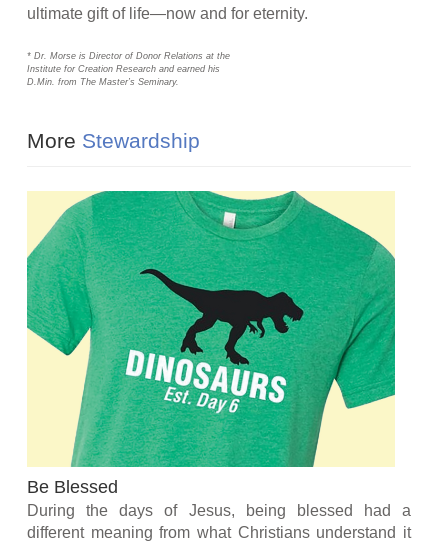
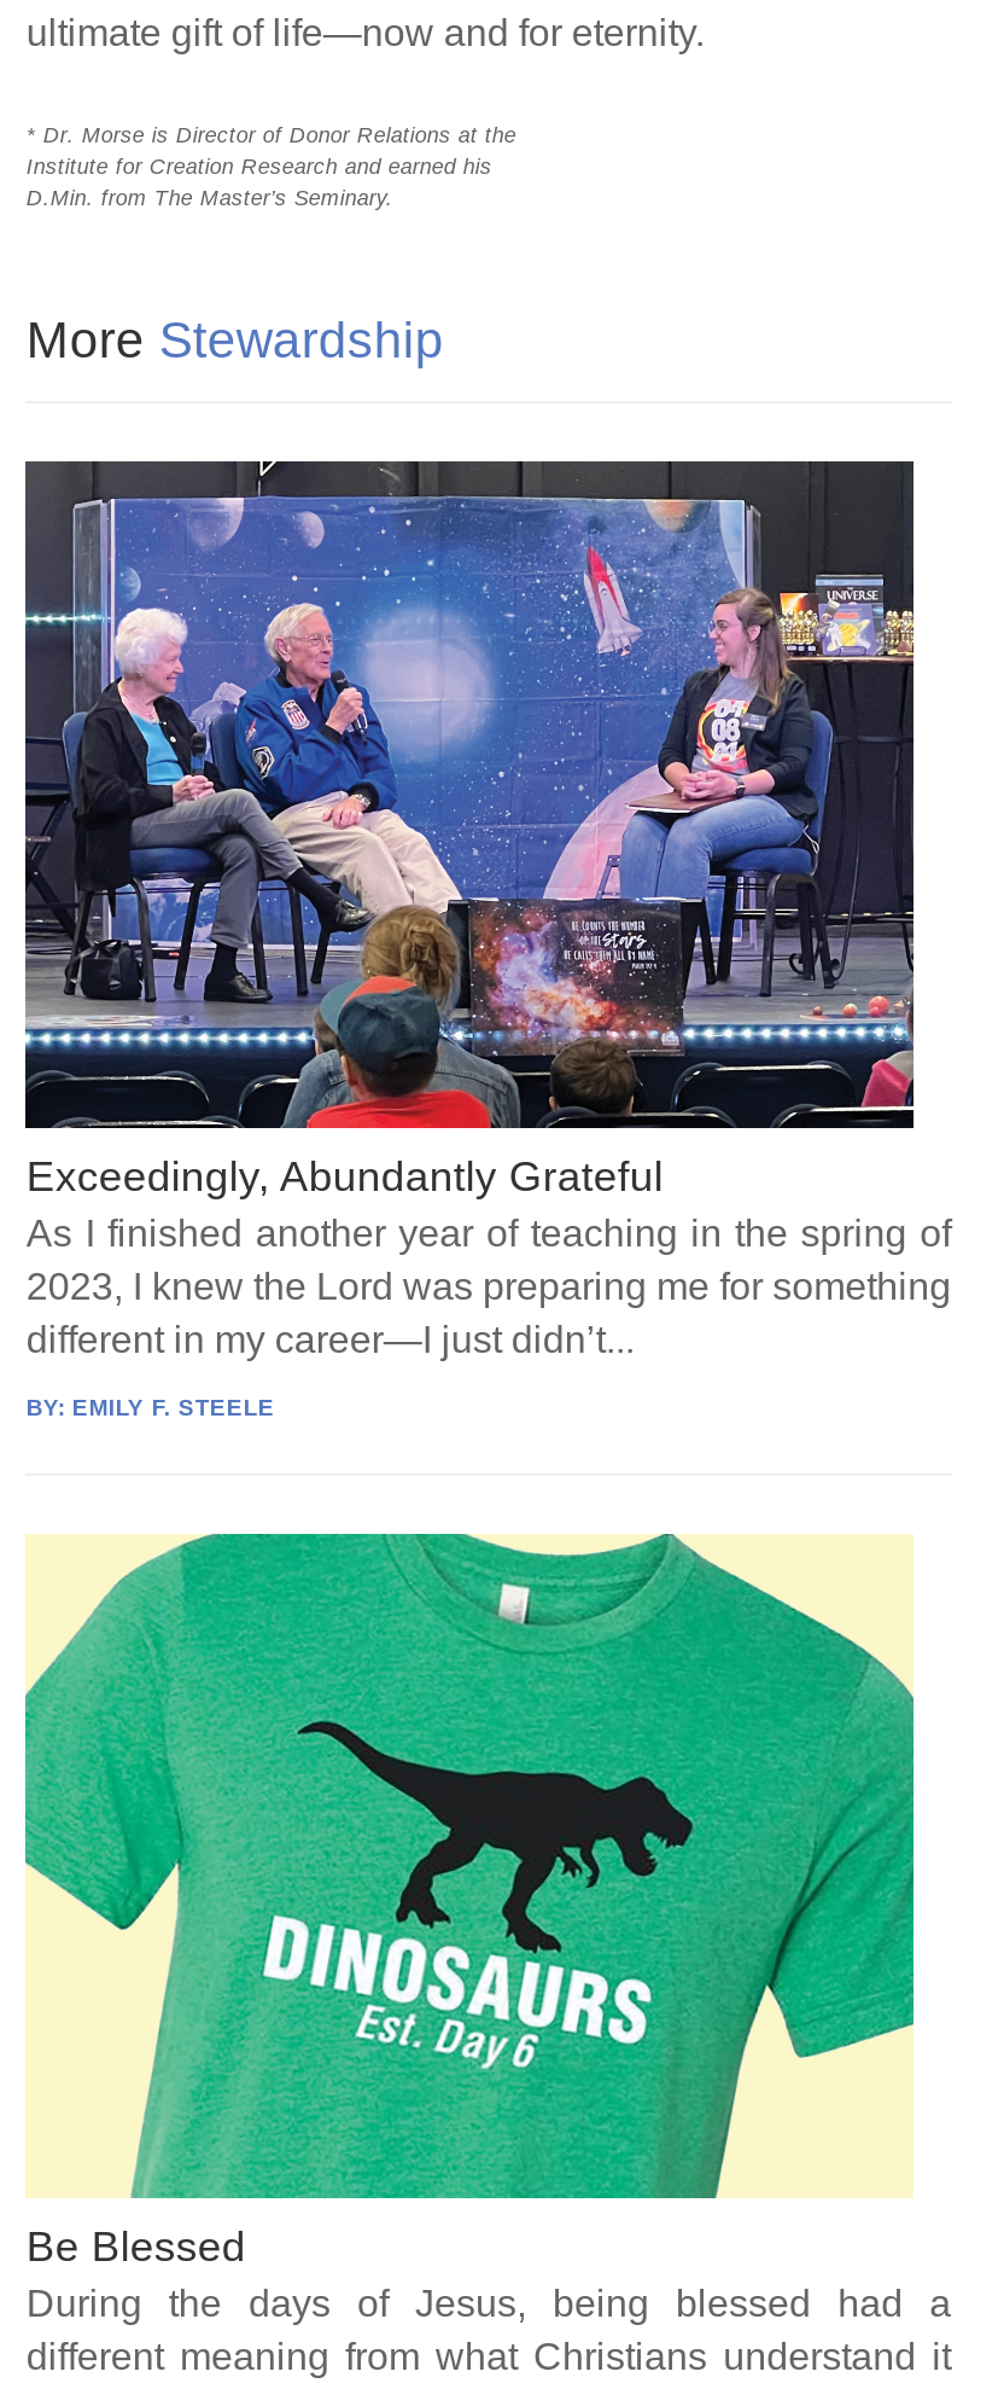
none -> [23,459,951,1419] [image] | Exceedingly, Abundantly Grateful | As I finished another year of teaching in the spring of | 2023, I knew the Lord was preparing me for something | different in my career—I just didn’t... | BY: EMILY F. STEELE

